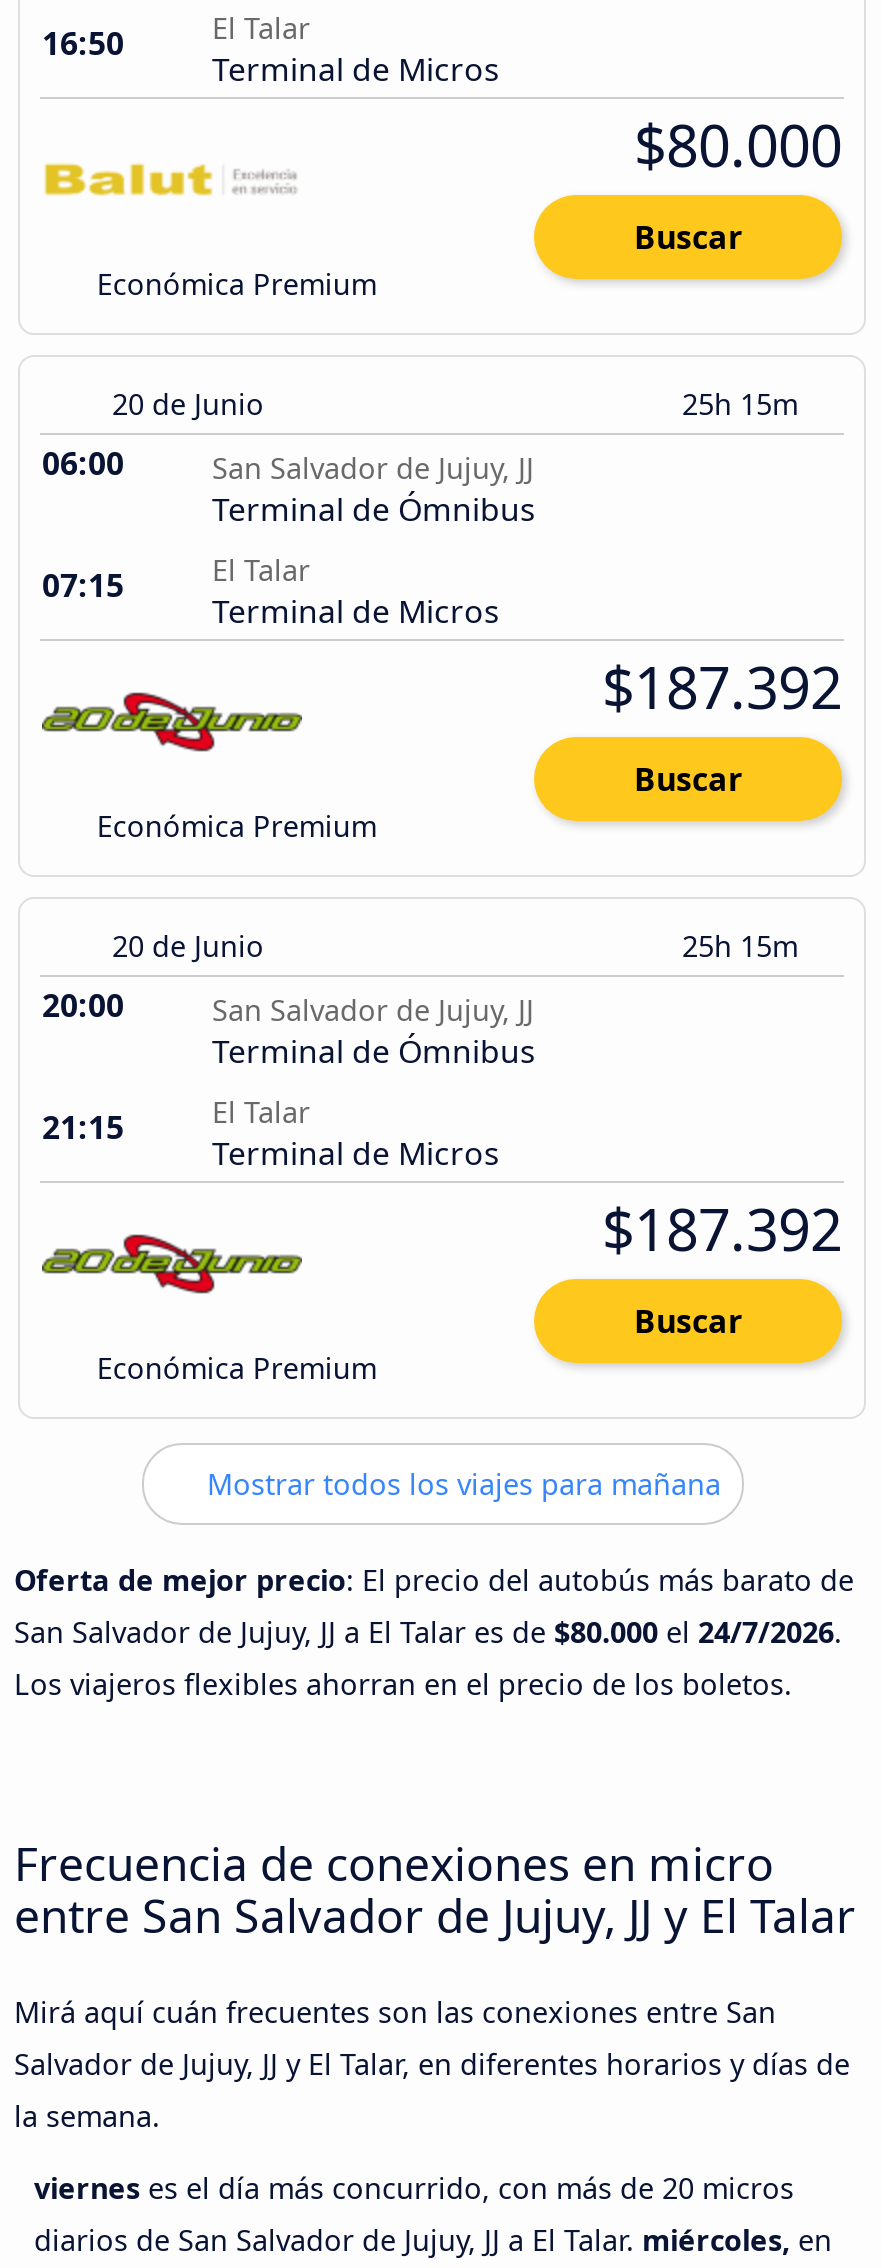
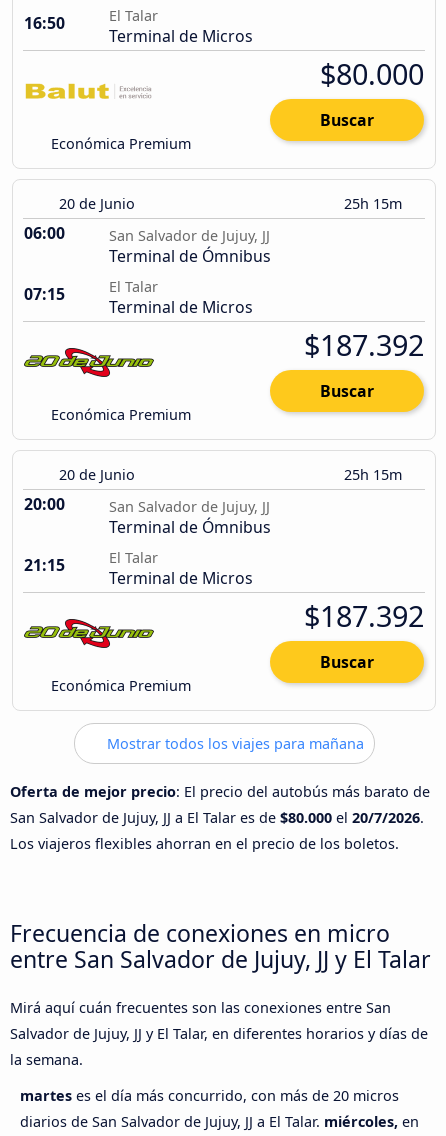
[14,1612,842,1650] San Salvador de Jujuy, JJ a El Talar es de $80.000 el 24/7/2026. -> [10,808,424,827] San Salvador de Jujuy, JJ a El Talar es de $80.000 el 20/7/2026.
[34,2169,794,2207] viernes es el día más concurrido, con más de 20 micros -> [20,1086,399,1105] martes es el día más concurrido, con más de 20 micros

